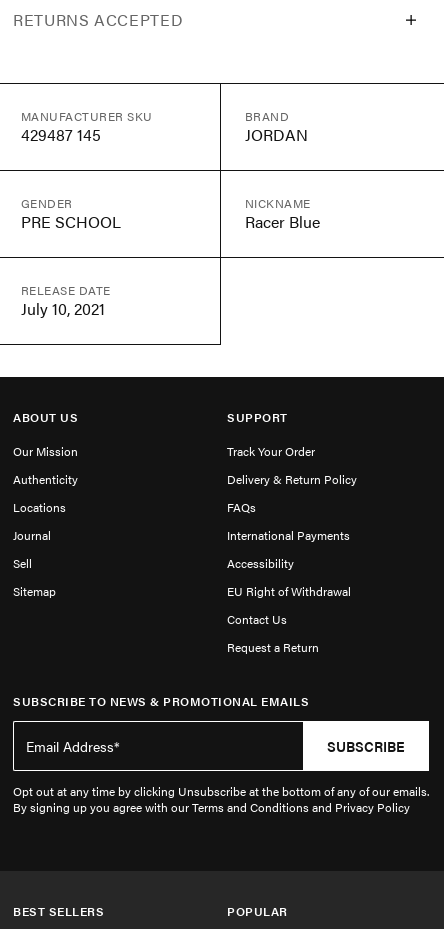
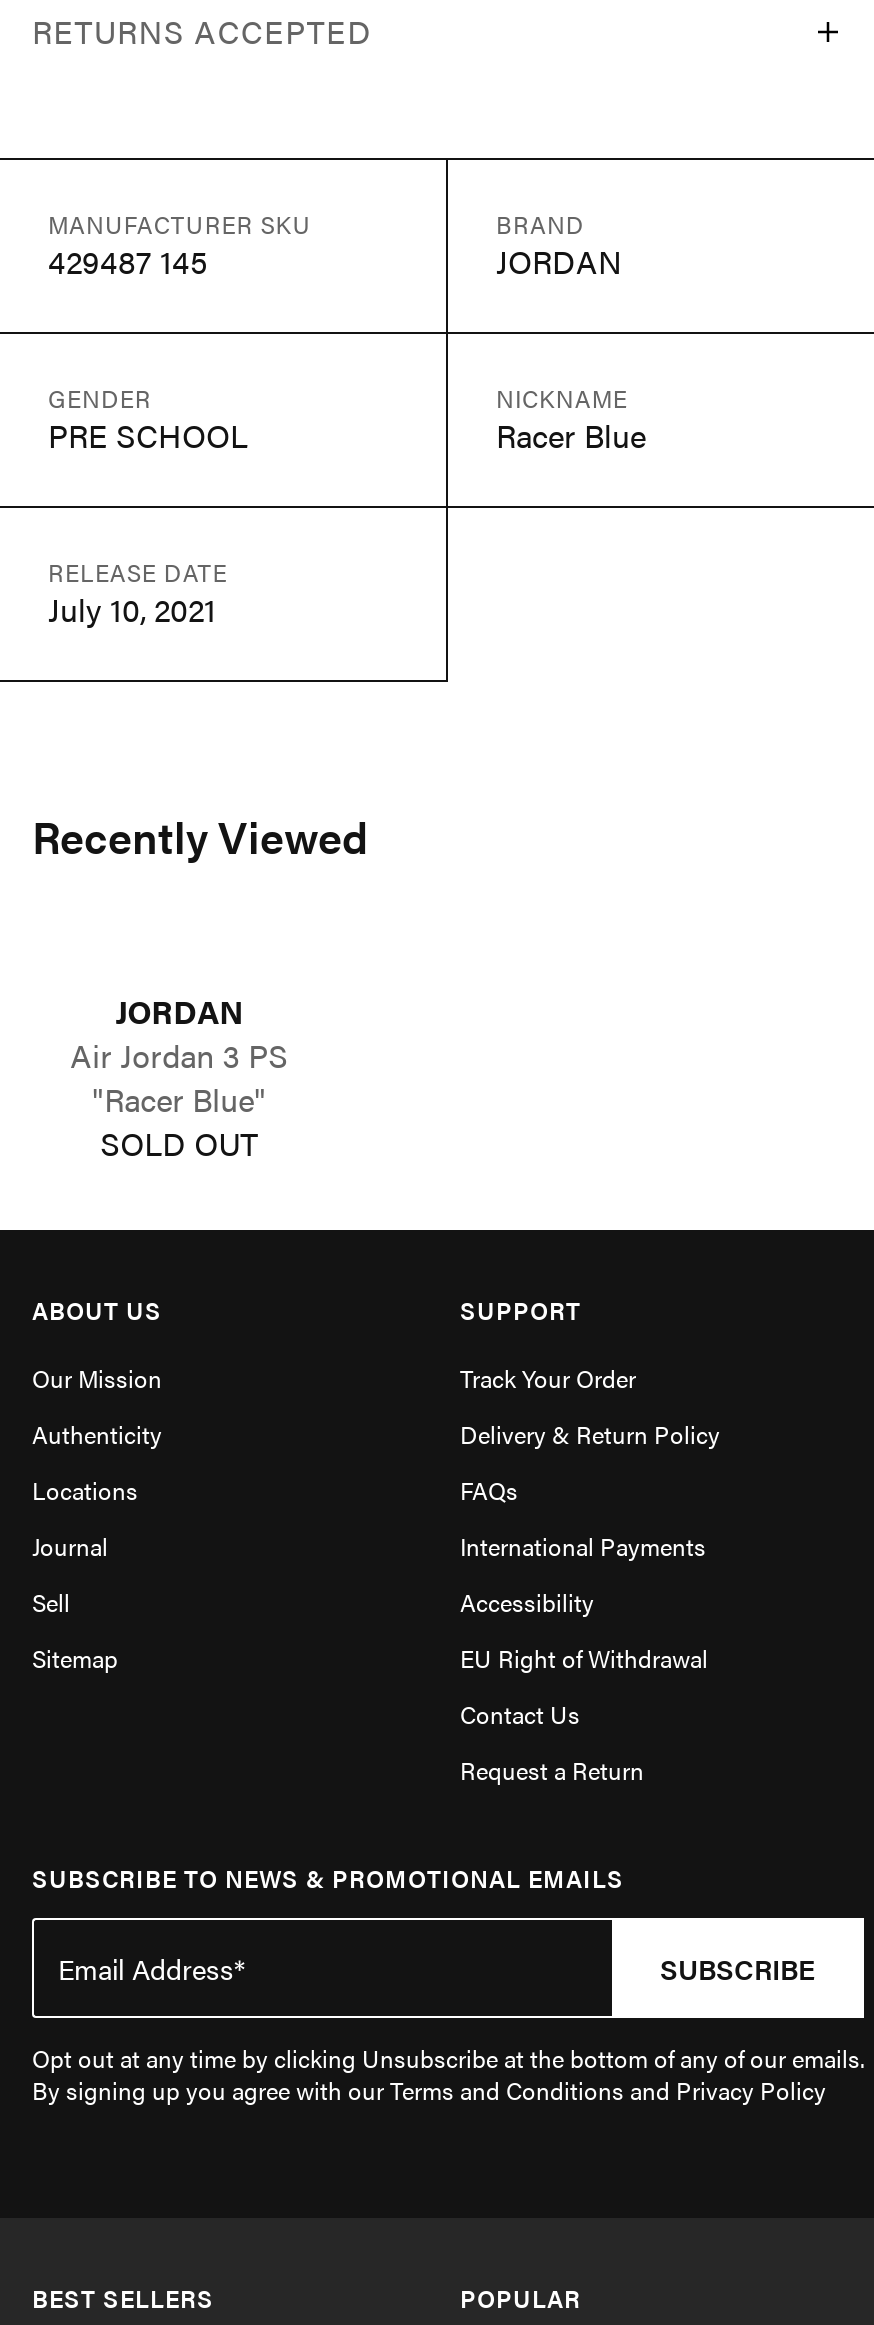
none -> [32,804,368,1166] Recently Viewed | JORDAN | Air Jordan 3 PS | "Racer Blue" | SOLD OUT

